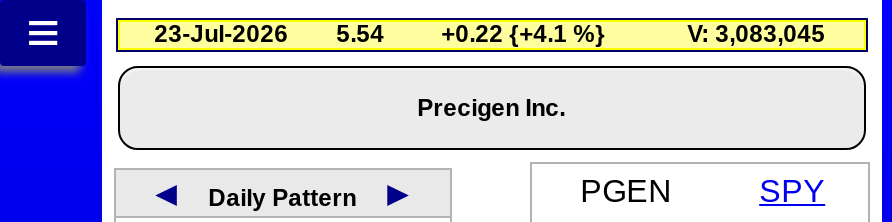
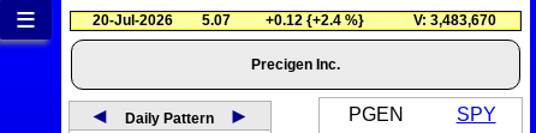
[154,20,825,48] 23-Jul-2026 | 5.54 | +0.22 {+4.1 %} | V: 3,083,045 -> [93,12,496,29] 20-Jul-2026 | 5.07 | +0.12 {+2.4 %} | V: 3,483,670

